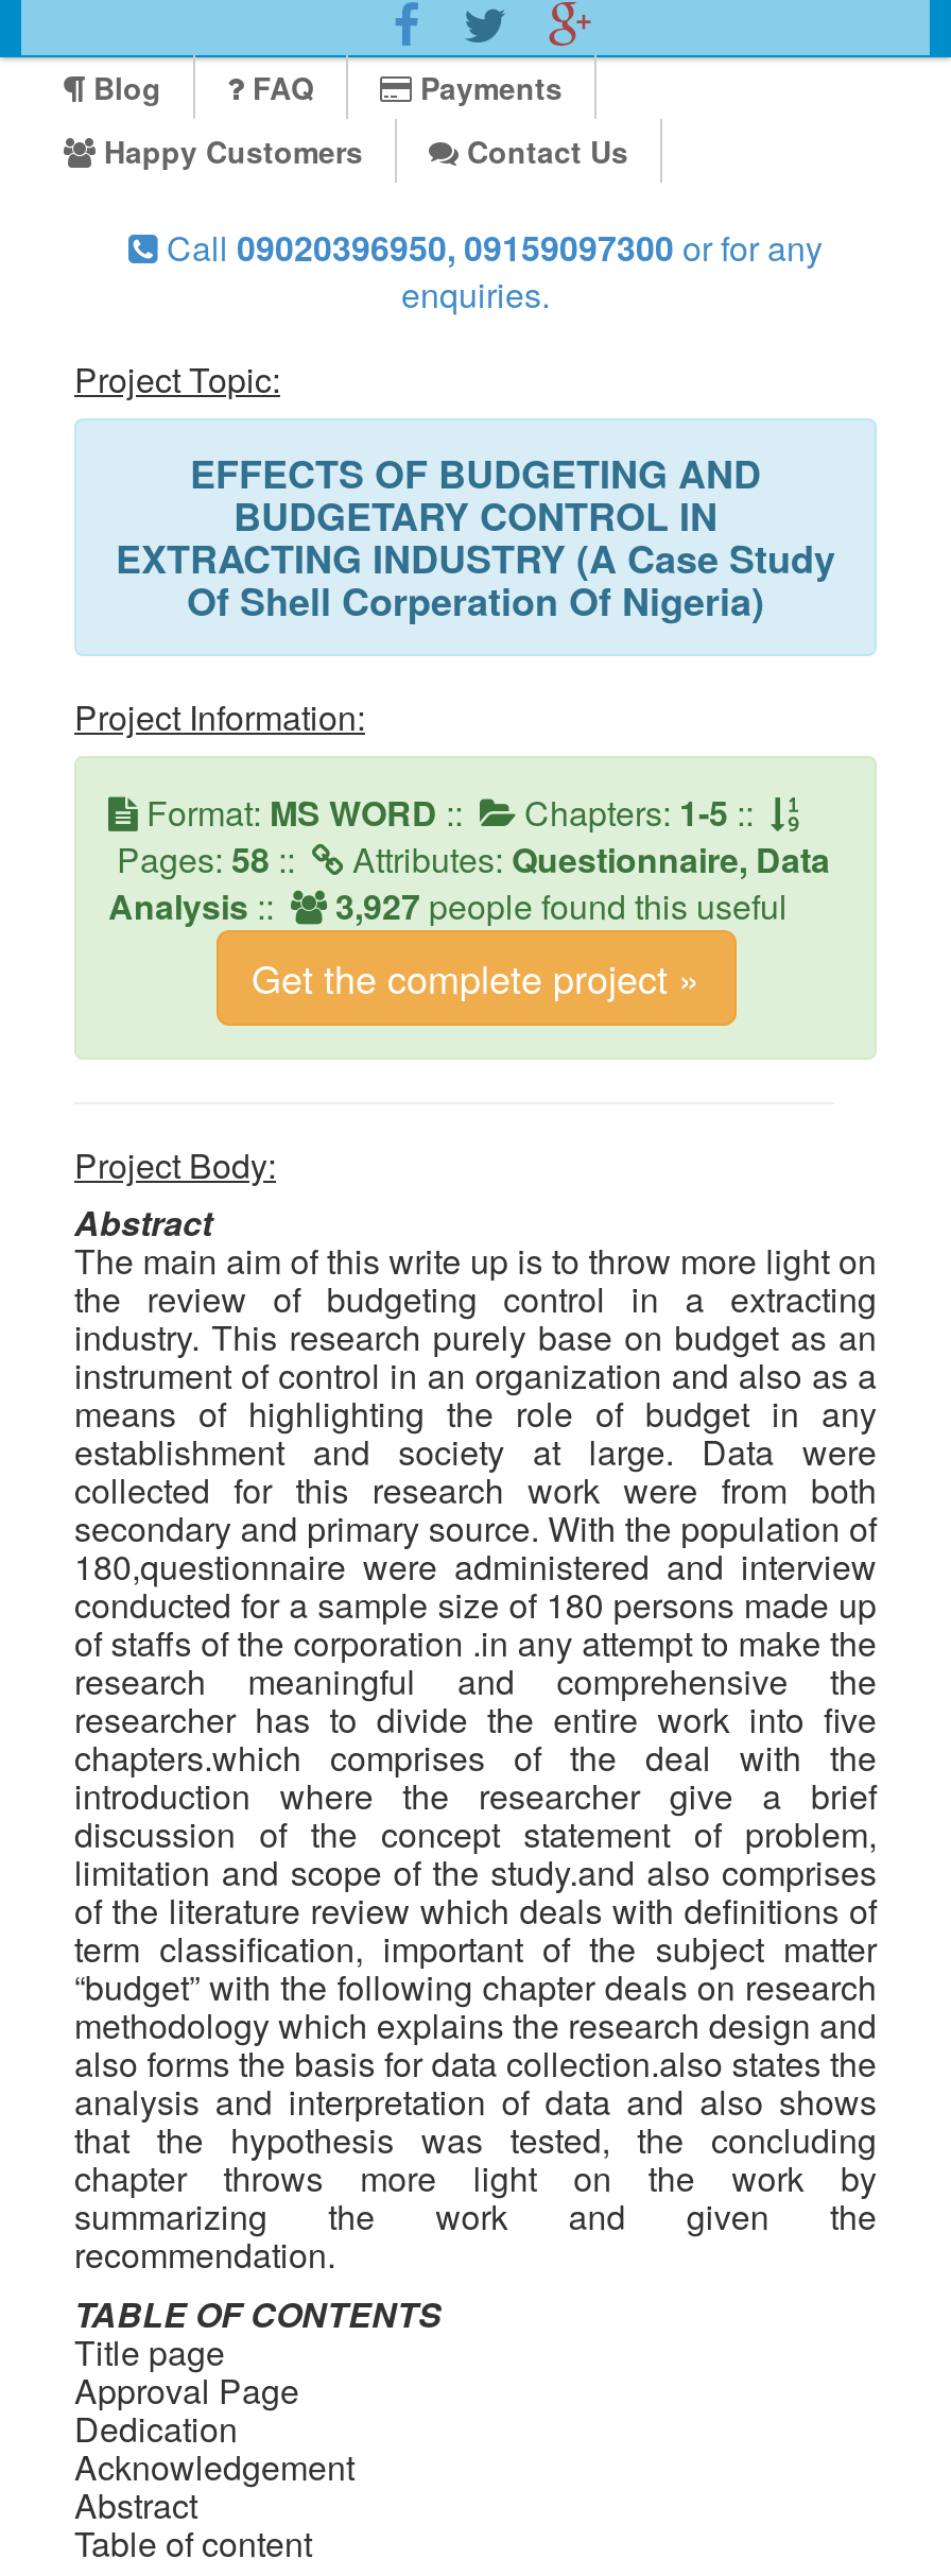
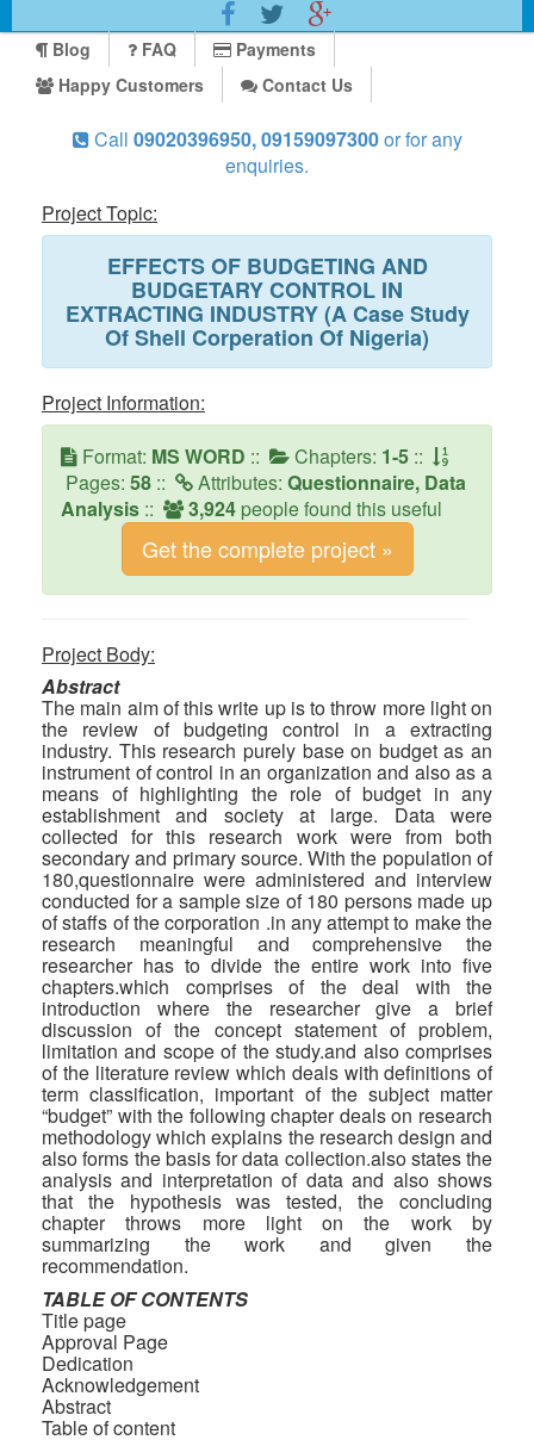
[335,881,788,930] 3,927 people found this useful -> [188,495,442,522] 3,924 people found this useful

